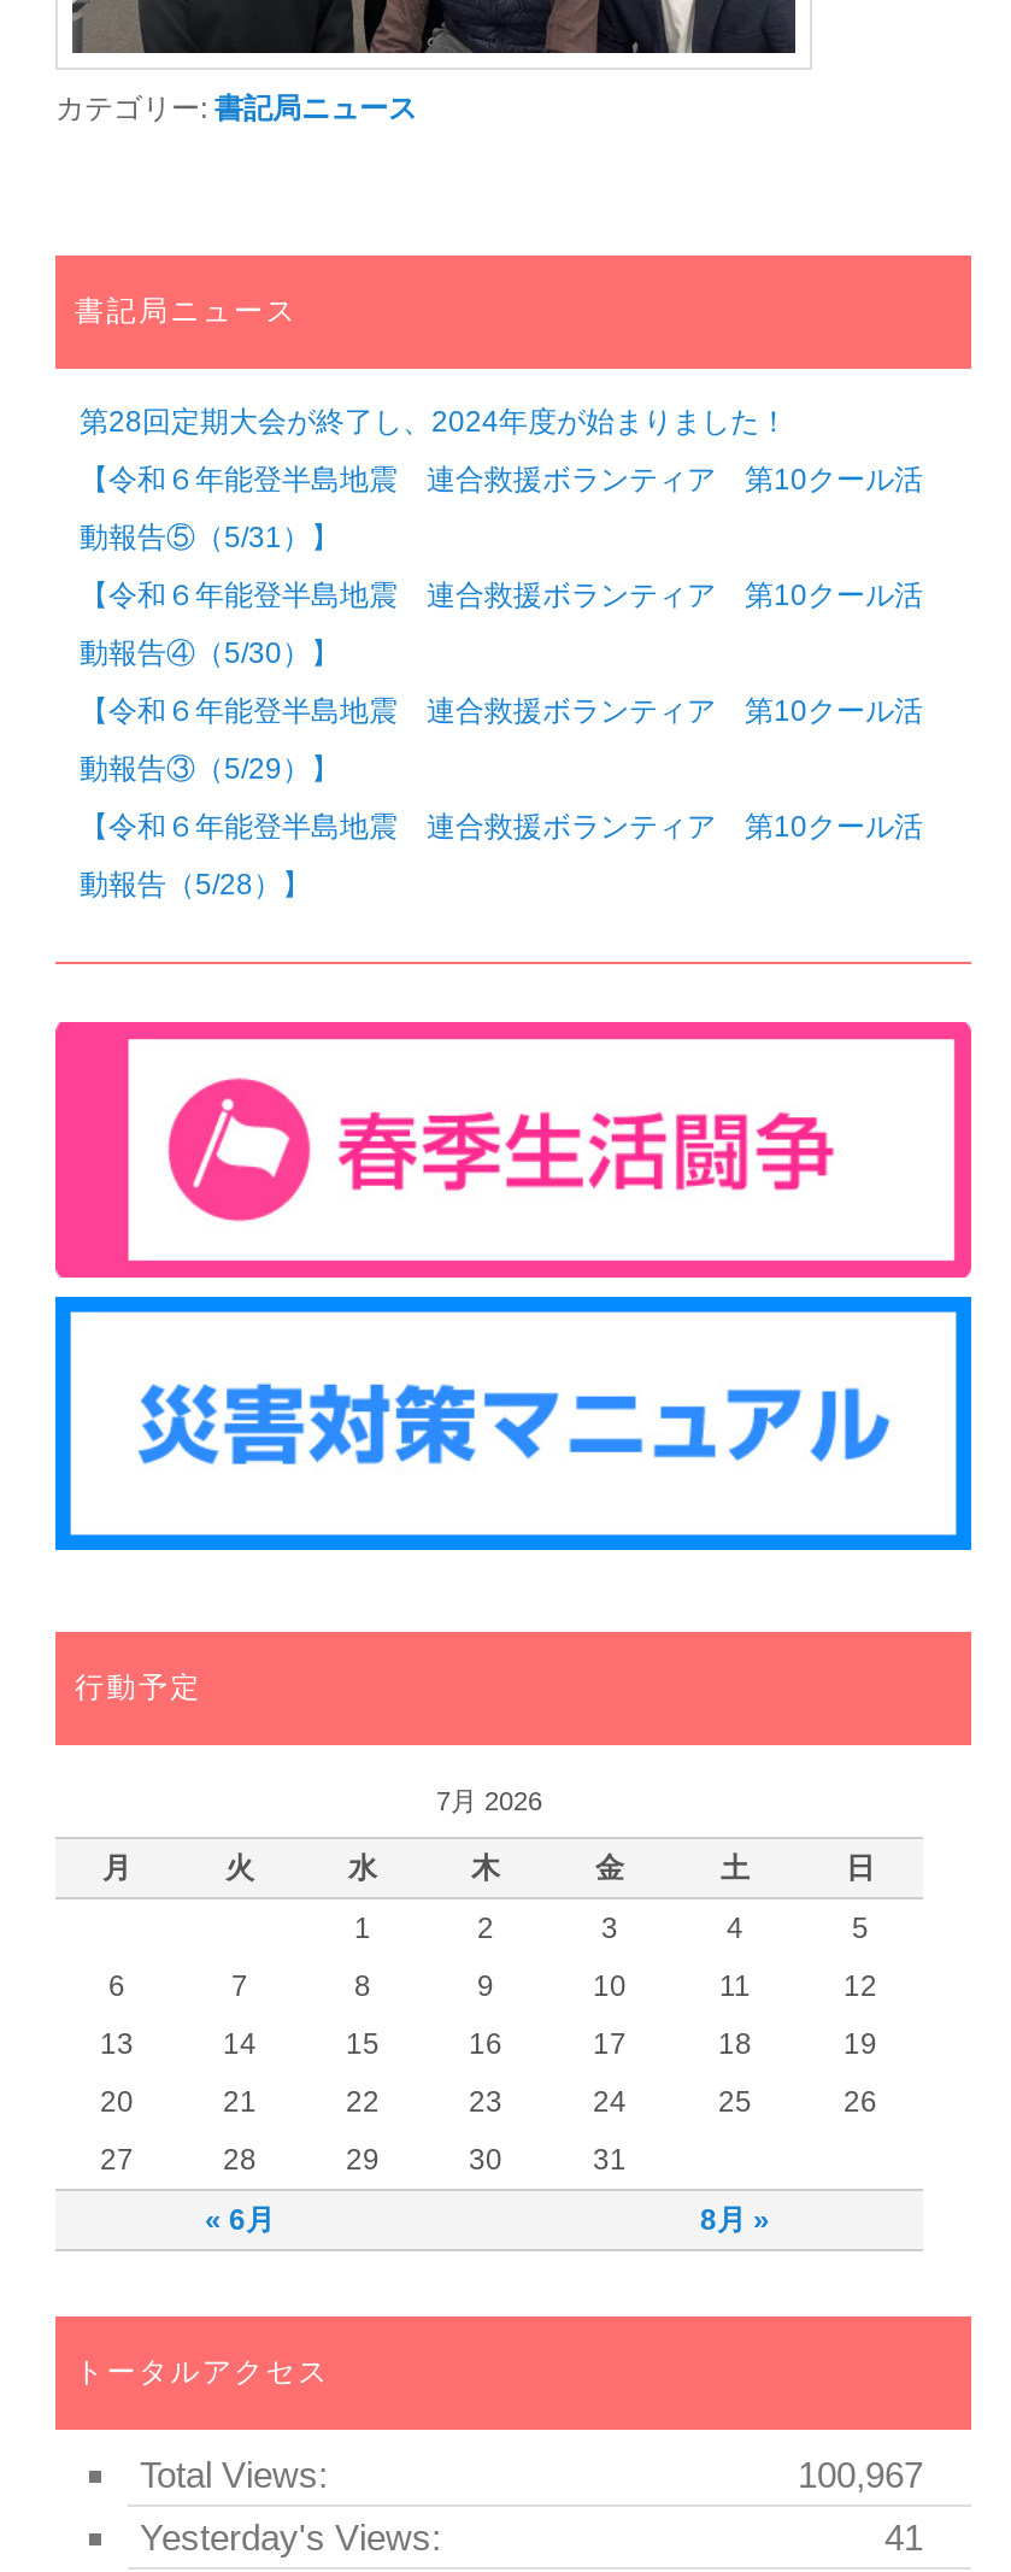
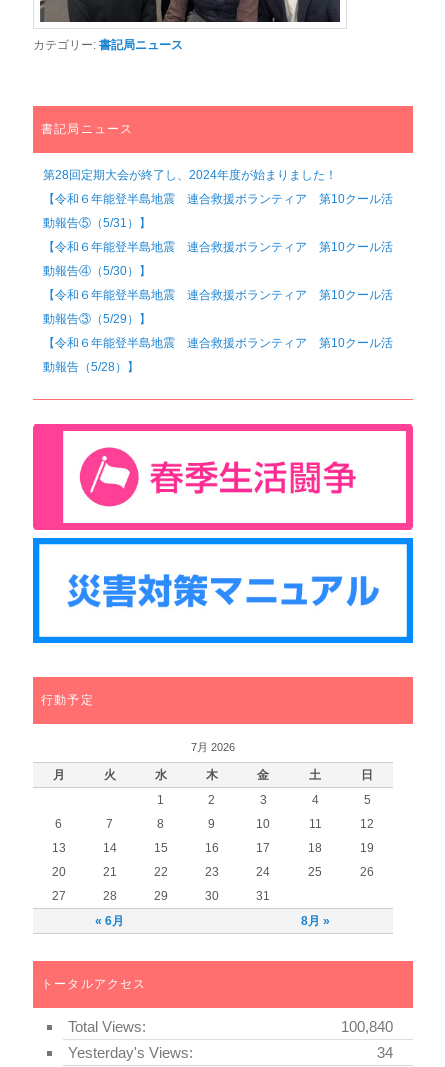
[798,2453,923,2494] 100,967 -> [341,1018,393,1035] 100,840
[884,2516,923,2557] 41 -> [377,1044,393,1061] 34

